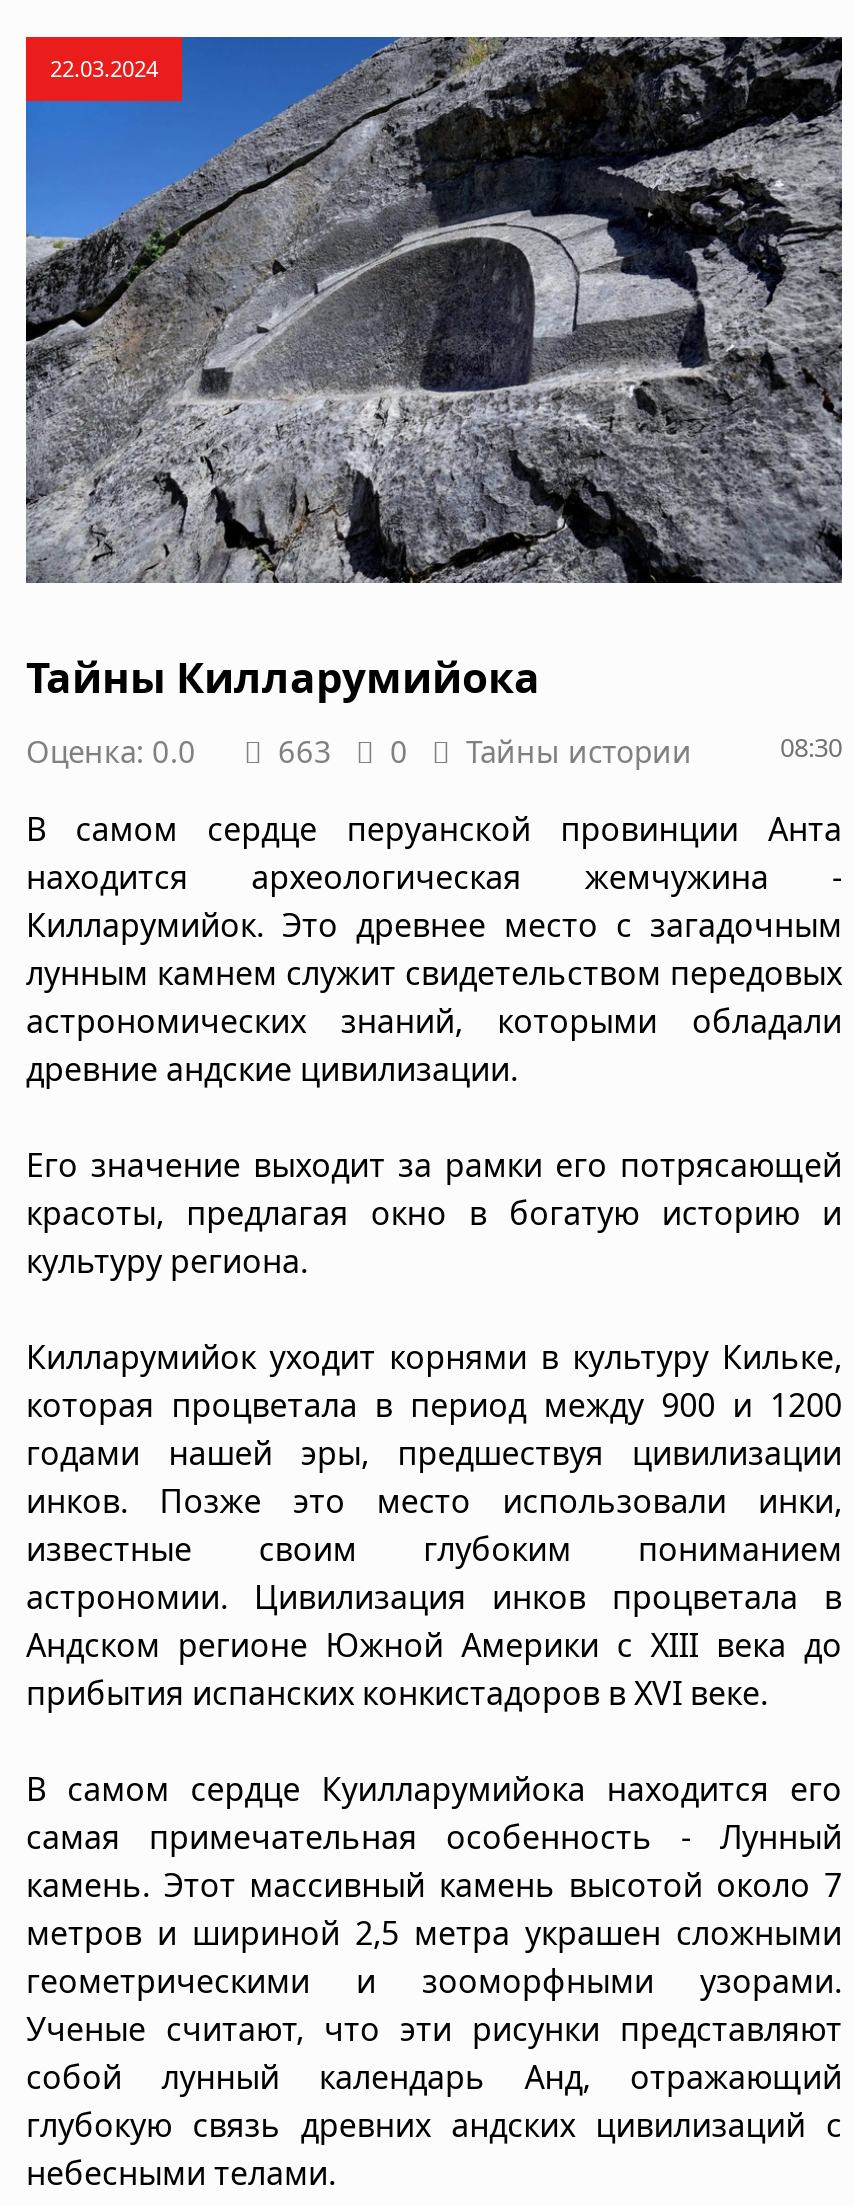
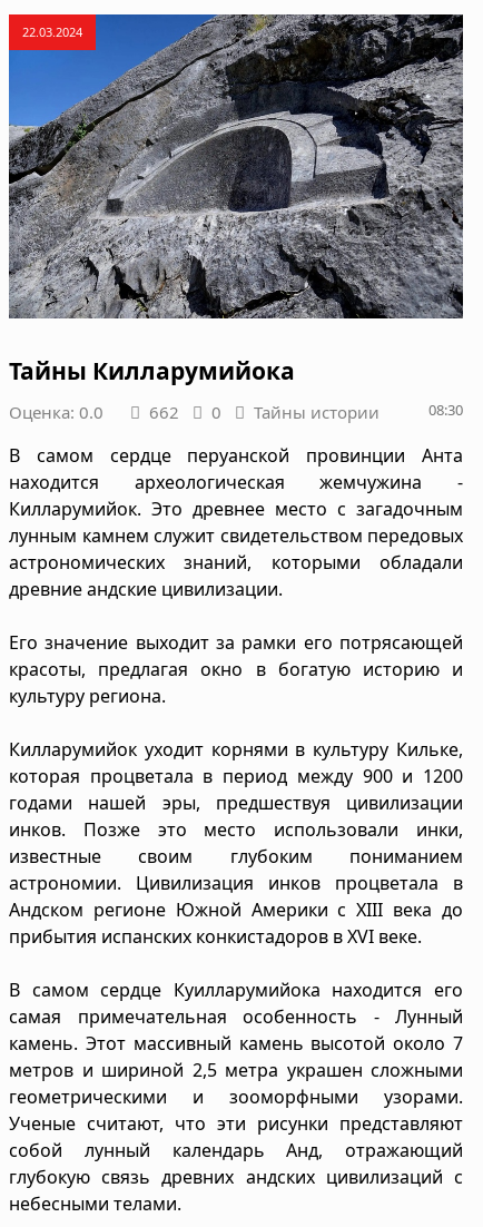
[26,730,692,770] Оценка: 0.0 663 0 Тайны истории -> [9,400,379,423] Оценка: 0.0 662 0 Тайны истории

